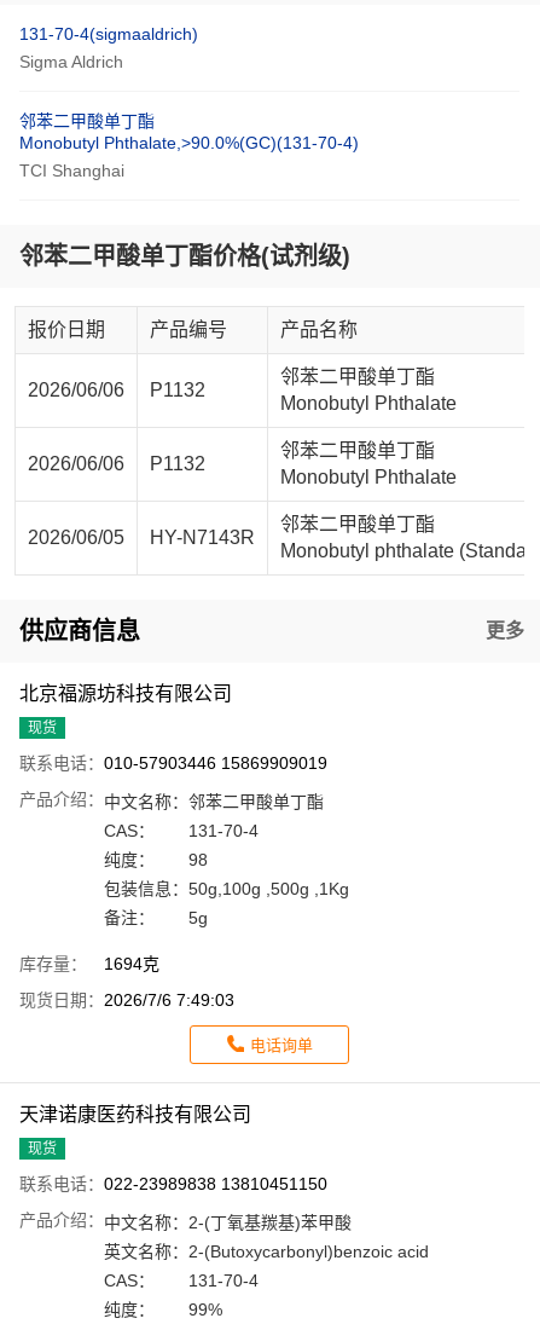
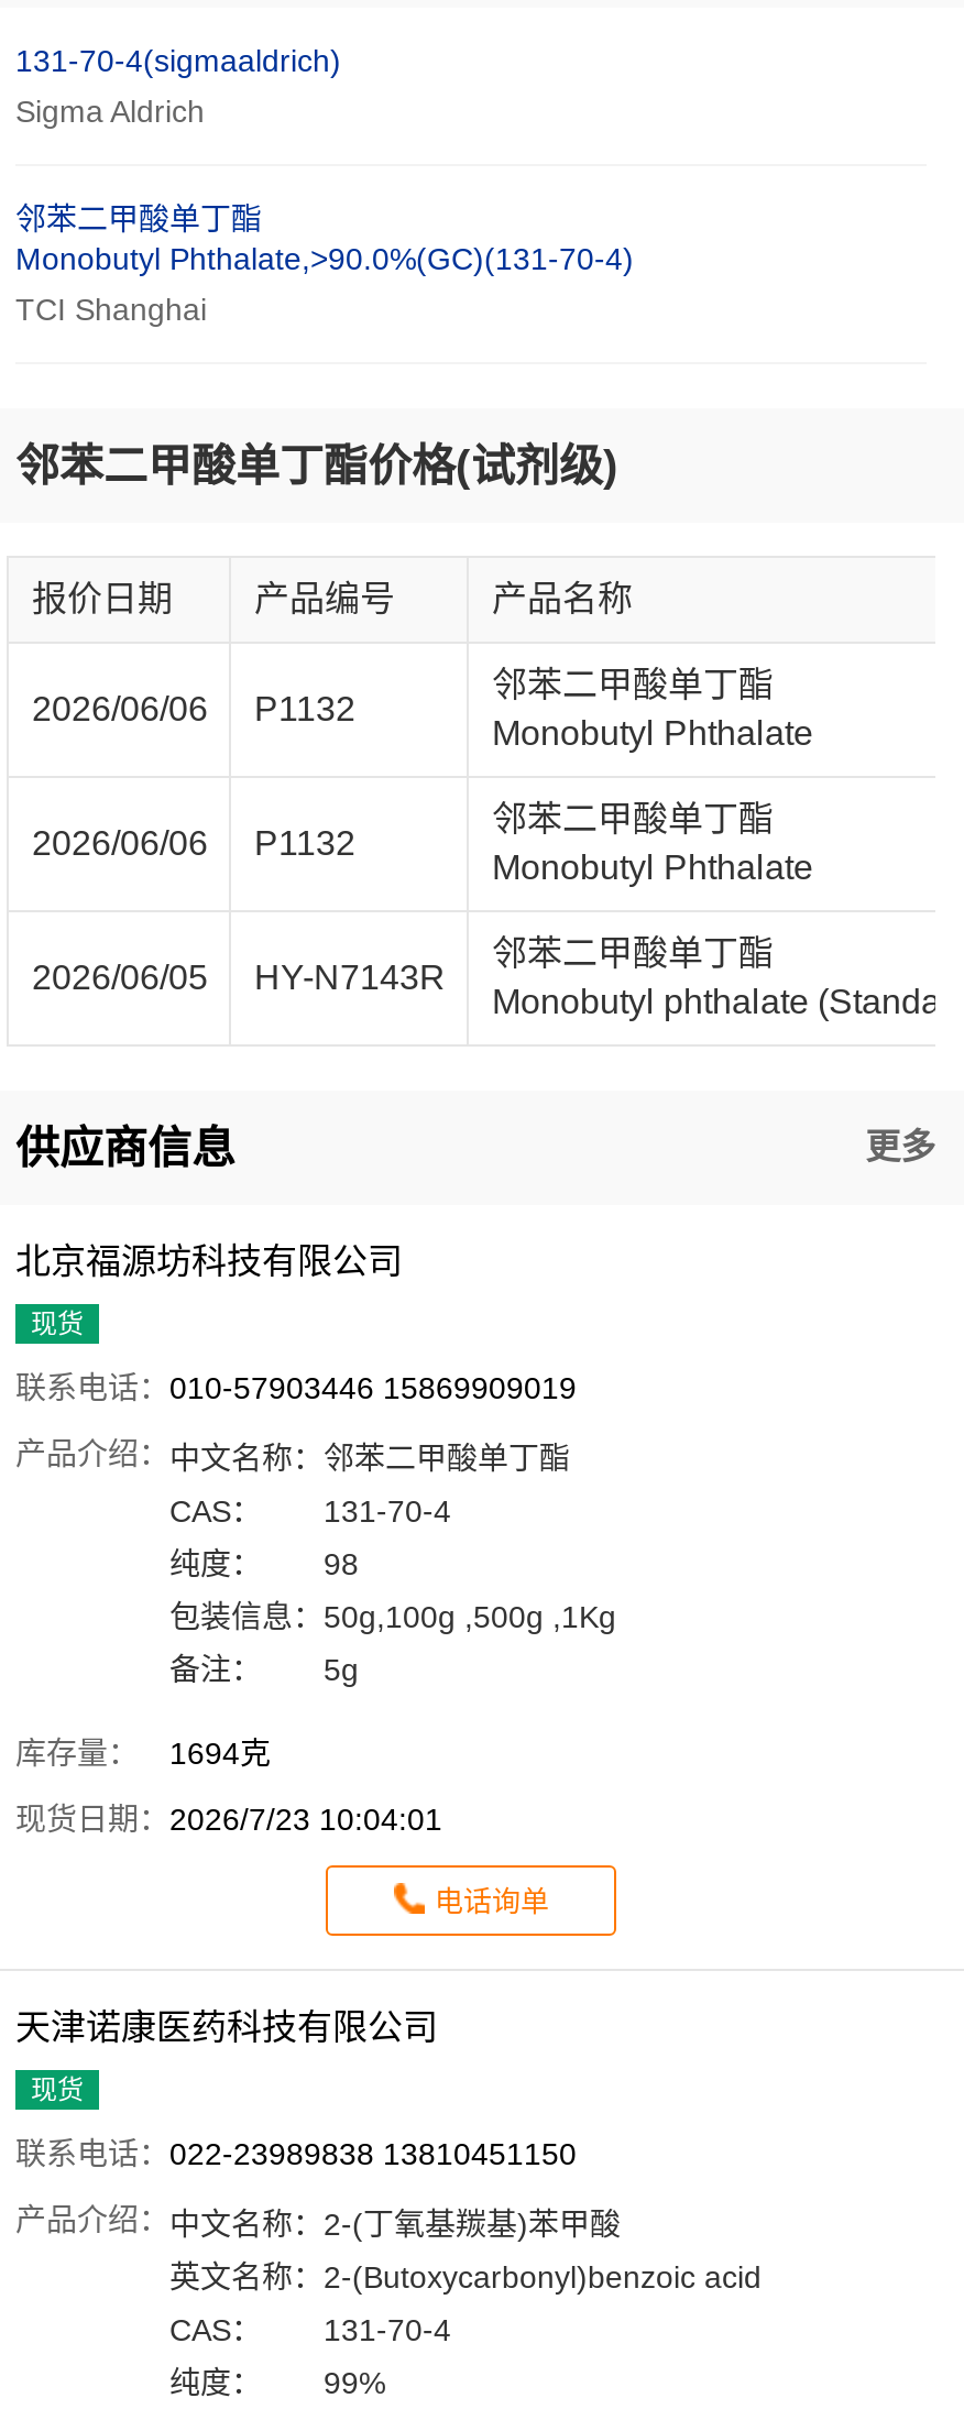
[19,990,234,1009] 现货日期：2026/7/6 7:49:03 -> [15,1801,442,1836] 现货日期：2026/7/23 10:04:01

